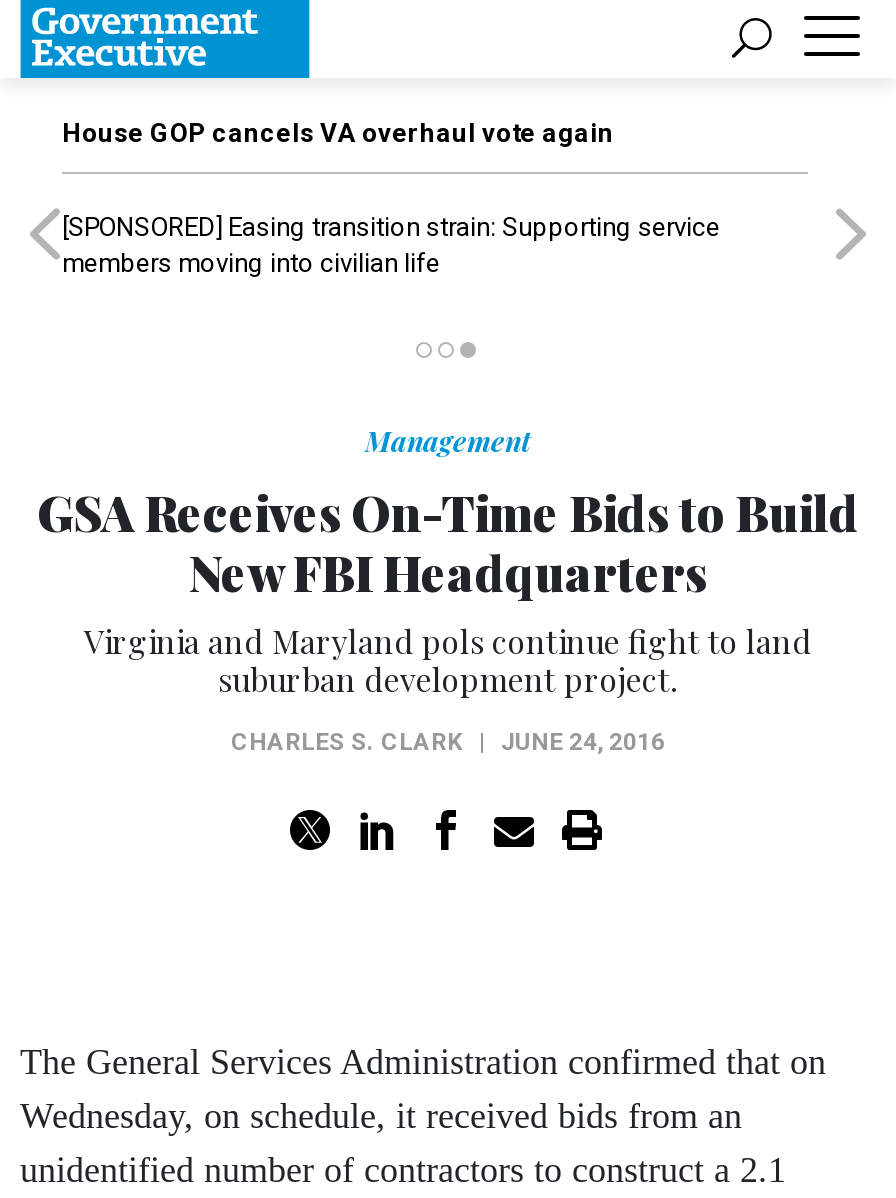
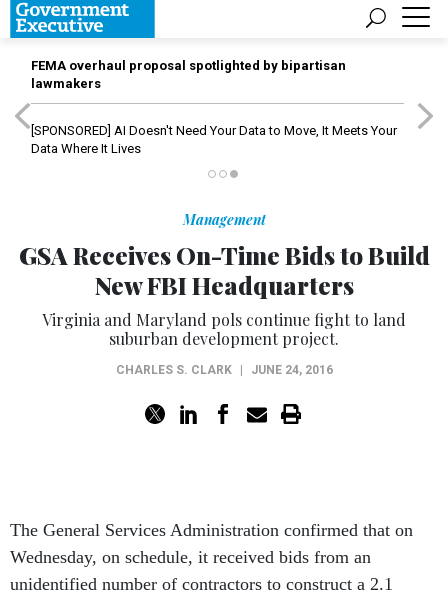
[62,118,614,148] House GOP cancels VA overhaul vote again -> [31,58,346,91] FEMA overhaul proposal spotlighted by bipartisan | lawmakers
[62,212,720,278] [SPONSORED] Easing transition strain: Supporting service | members moving into civilian life -> [31,123,397,156] [SPONSORED] AI Doesn't Need Your Data to Move, It Meets Your | Data Where It Lives

